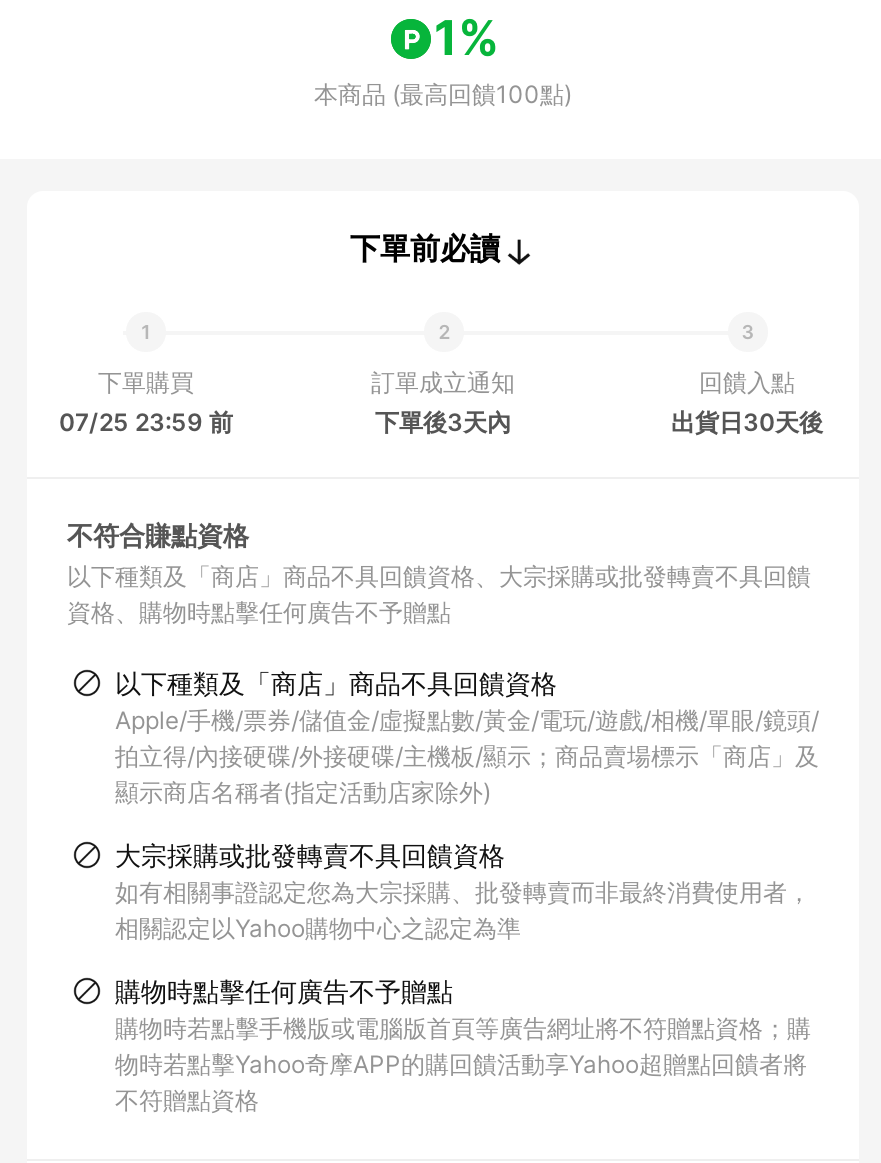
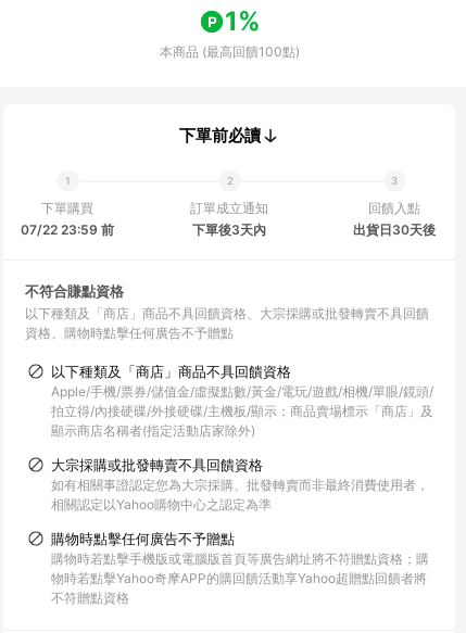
[59,407,233,437] 07/25 23:59 前 -> [21,221,114,238] 07/22 23:59 前

